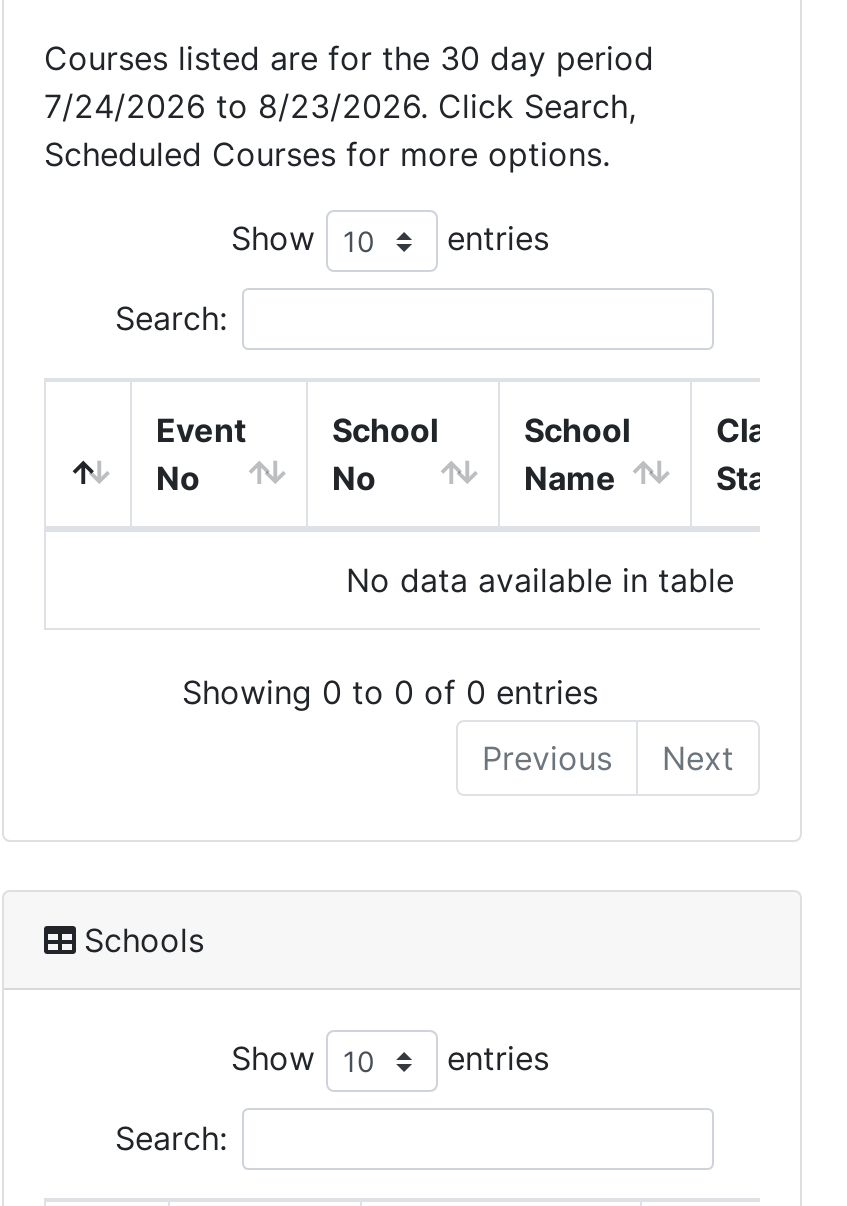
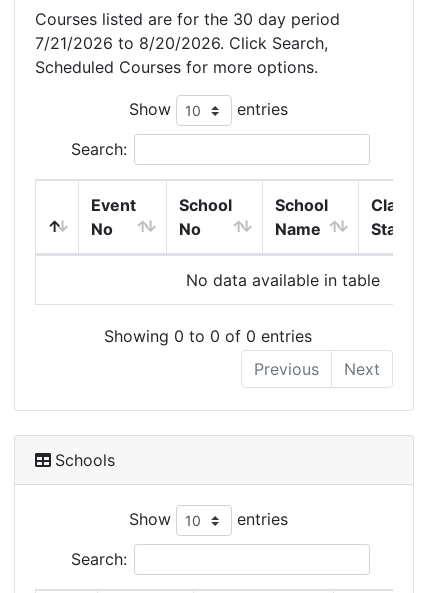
[44,85,636,125] 7/24/2026 to 8/23/2026. Click Search, -> [35,33,328,53] 7/21/2026 to 8/20/2026. Click Search,

